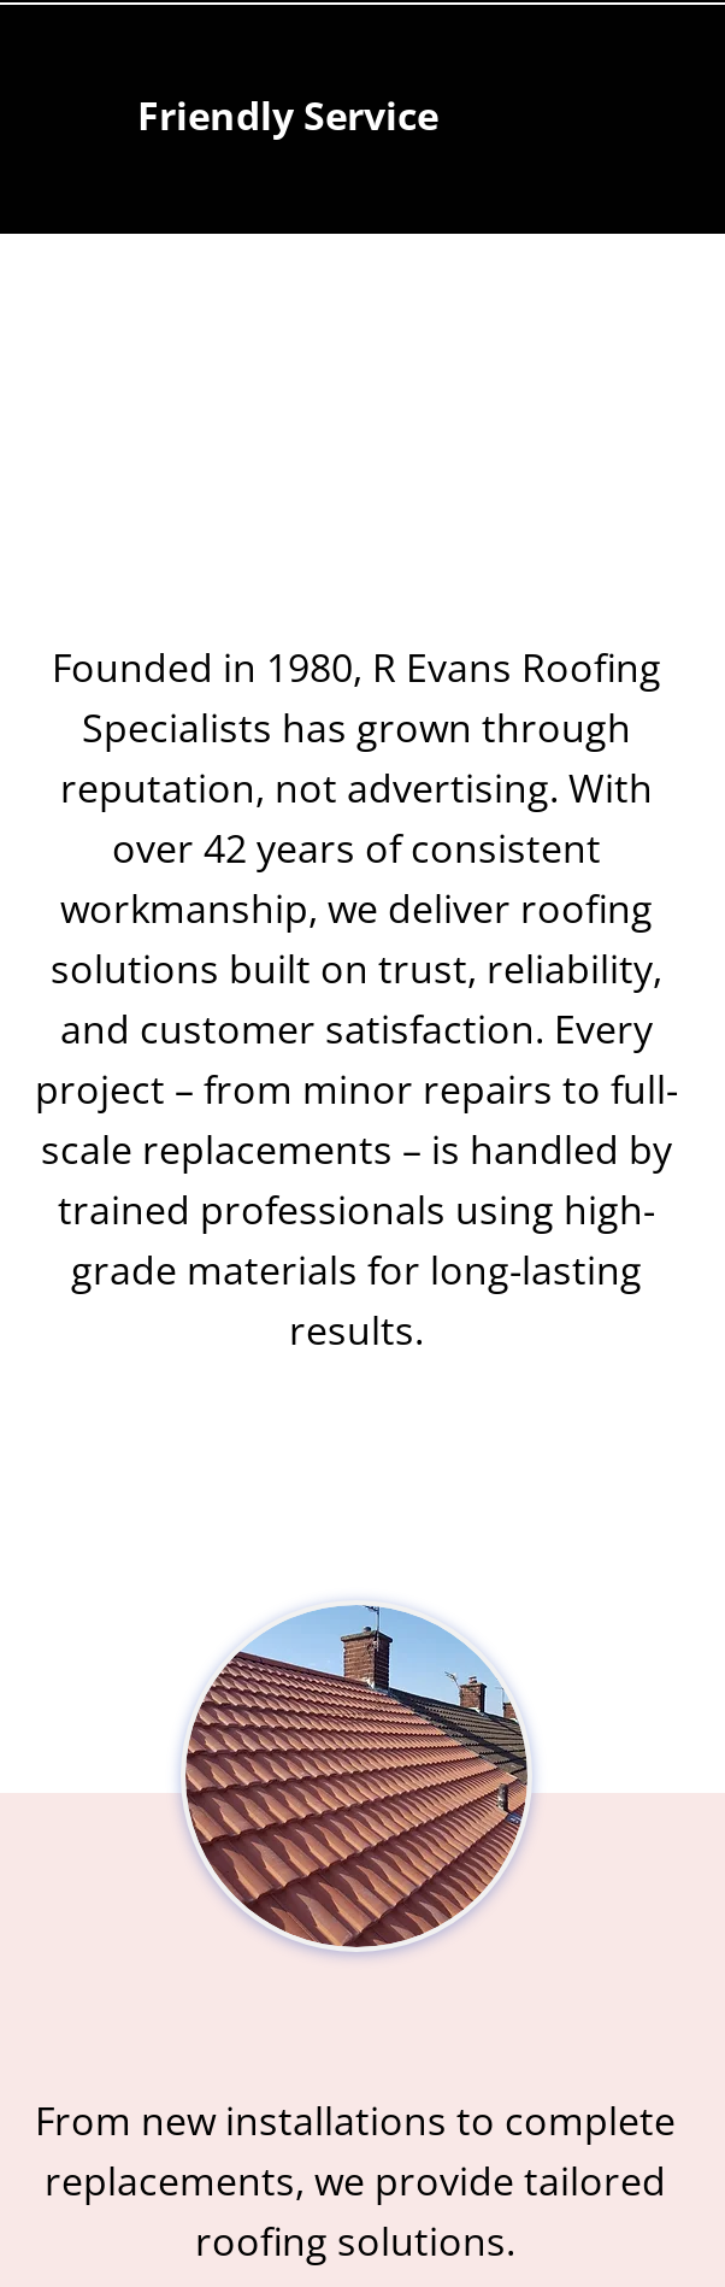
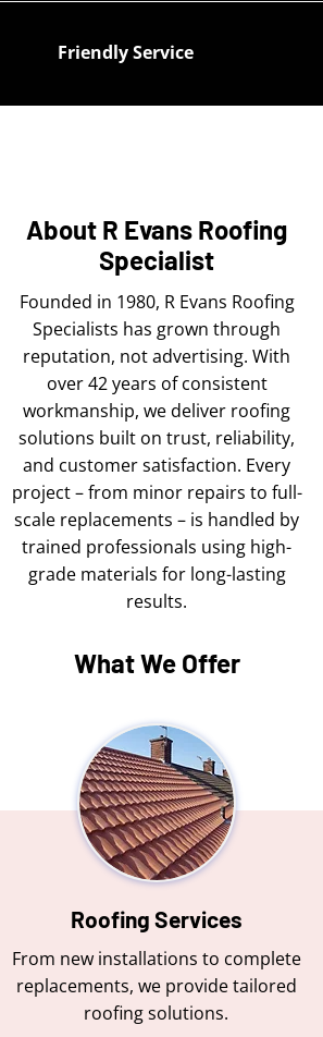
none -> [26,213,287,276] About R Evans Roofing | Specialist
none -> [71,905,243,932] Roofing Services
none -> [73,647,240,679] What We Offer

